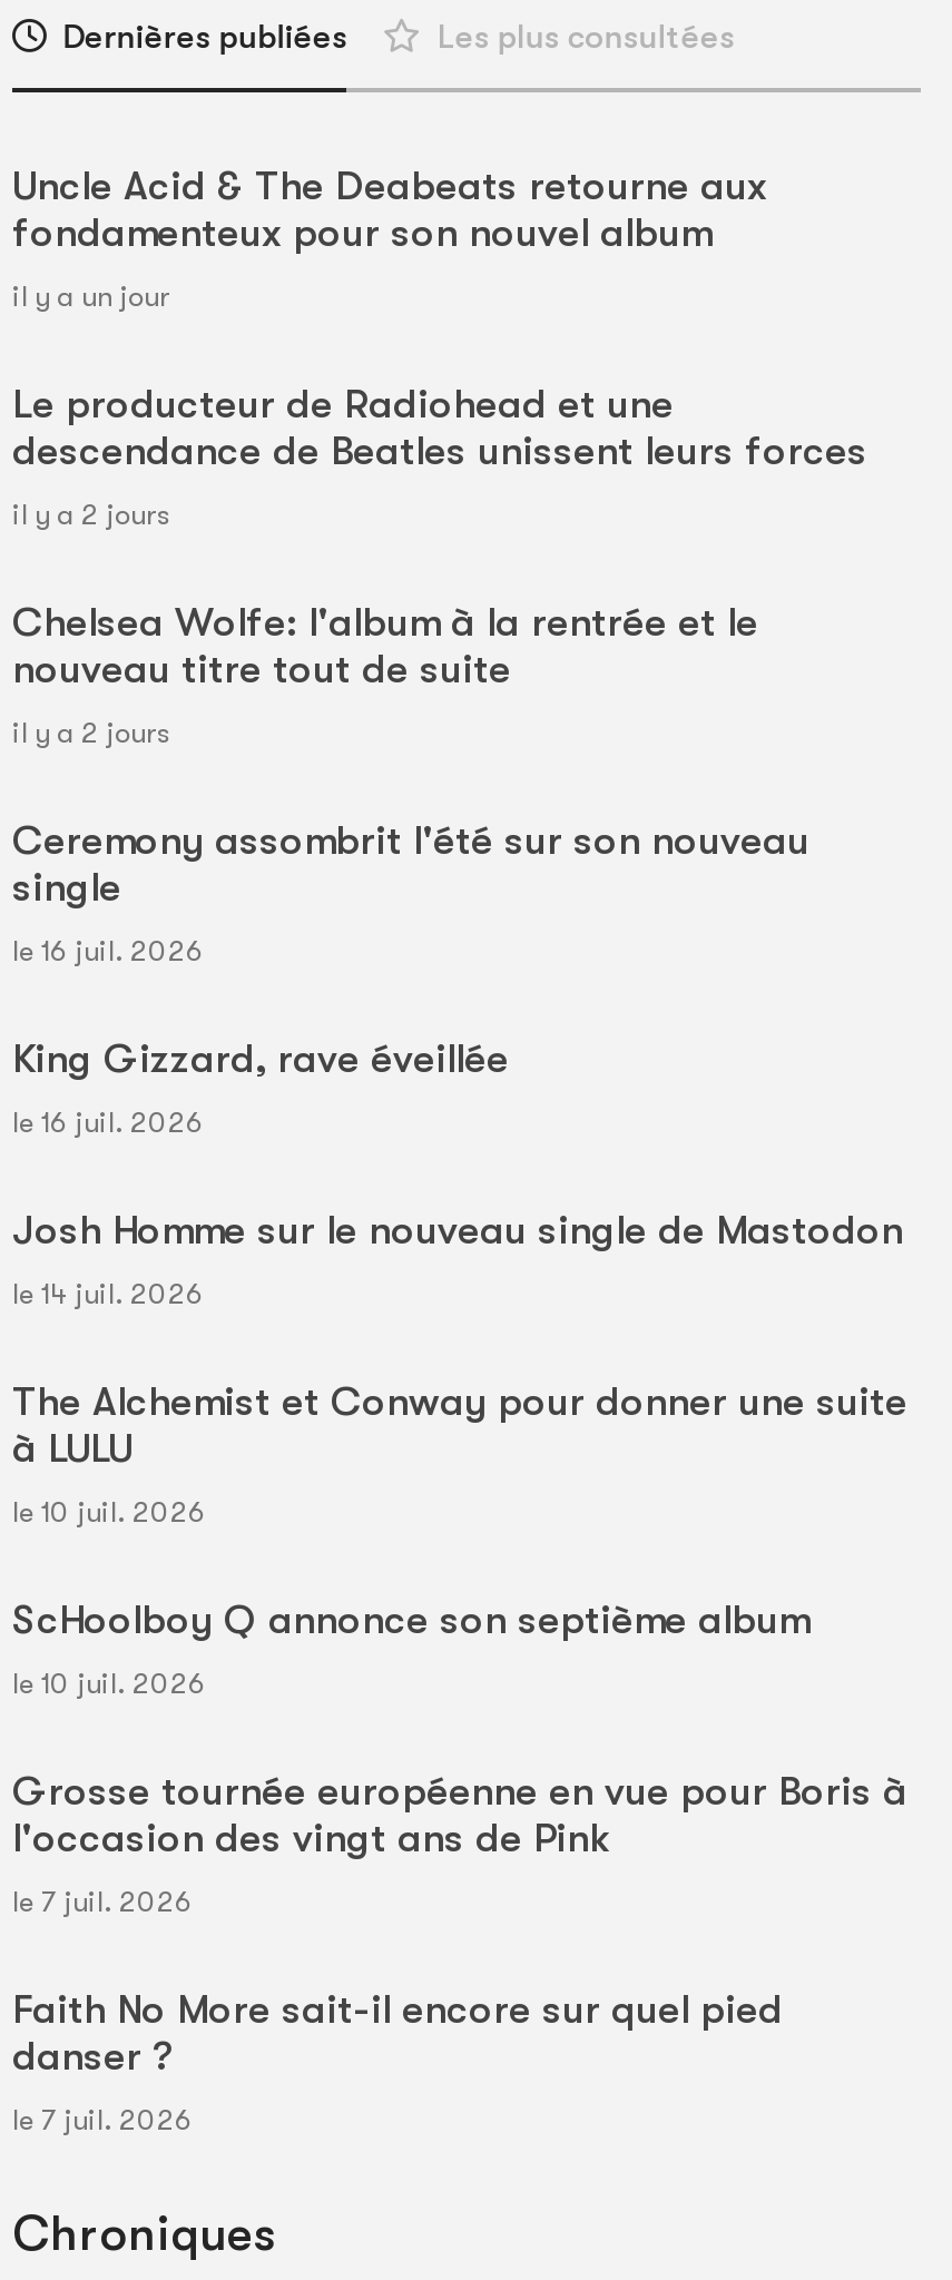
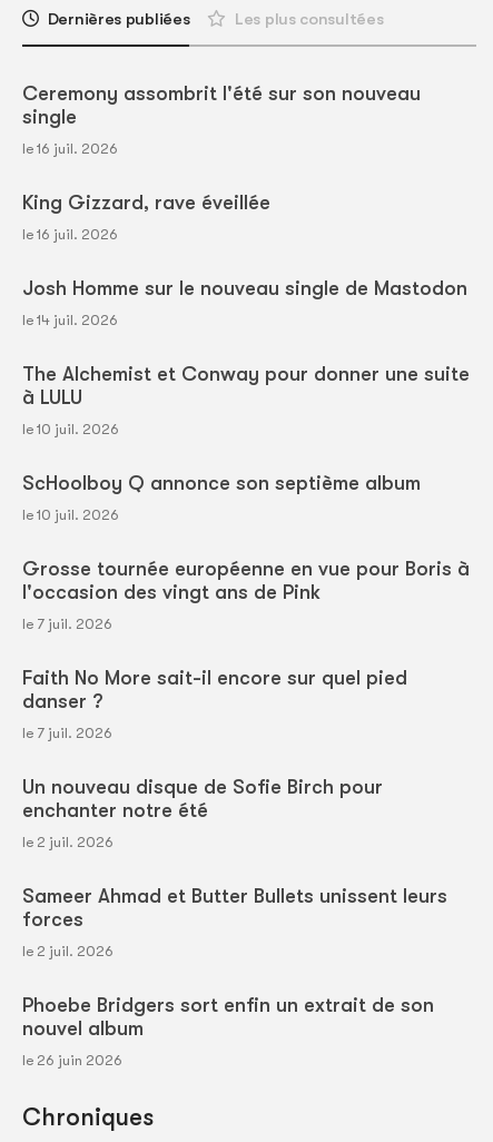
[12,164,867,750] Uncle Acid & The Deabeats retourne aux | fondamenteux pour son nouvel album | il y a un jour | Le producteur de Radiohead et une | descendance de Beatles unissent leurs forces | il y a 2 jours | Chelsea Wolfe: l'album à la rentrée et le | nouveau titre tout de suite | il y a 2 jours -> none
moved [12,819,907,2137] -> [22,83,470,742]: Ceremony assombrit l'été sur son nouveau | single | le 16 juil. 2026 | ... | danser ? | le 7 juil. 2026
none -> [22,776,447,1069] Un nouveau disque de Sofie Birch pour | enchanter notre été | le 2 juil. 2026 | Sameer Ahmad et Butter Bullets unissent leurs | forces | le 2 juil. 2026 | Phoebe Bridgers sort enfin un extrait de son | nouvel album | le 26 juin 2026

